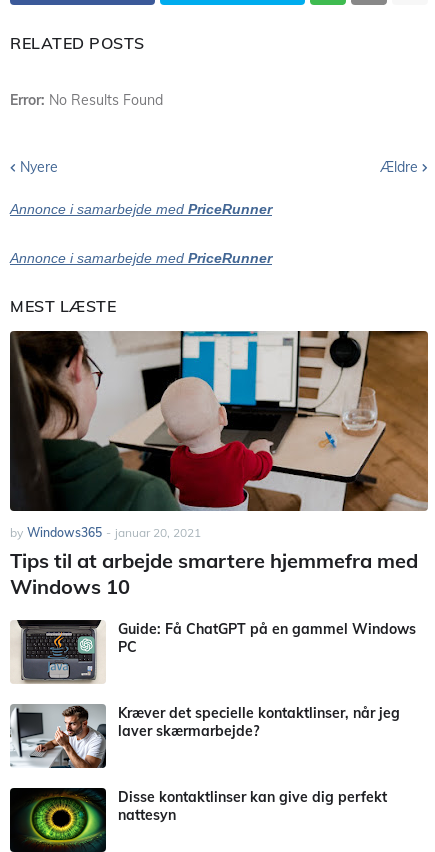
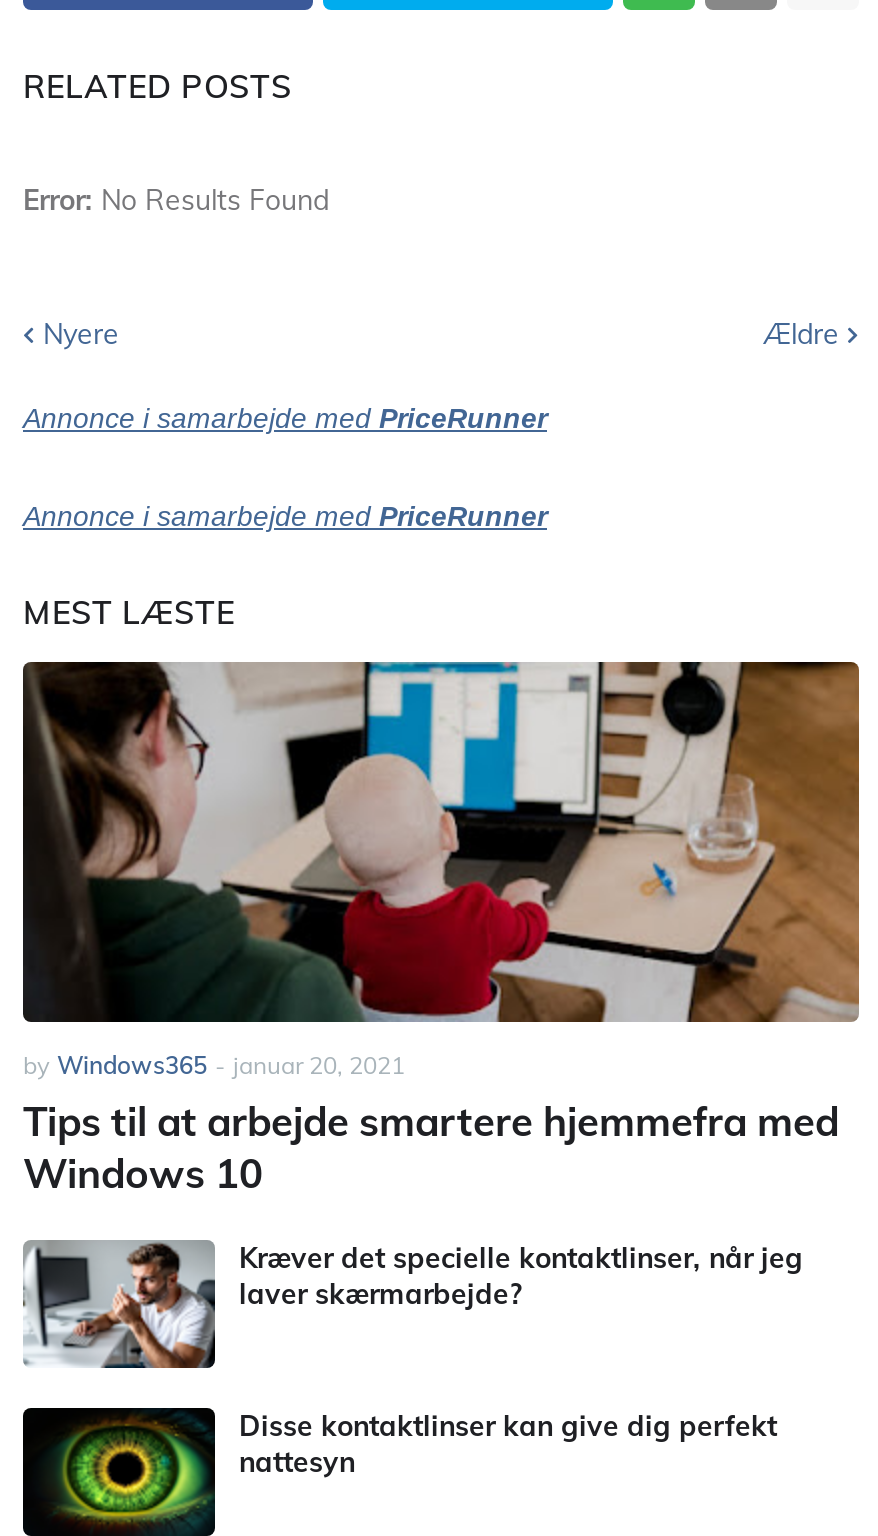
[11,620,416,684] [image] | Guide: Få ChatGPT på en gammel Windows | PC -> none

